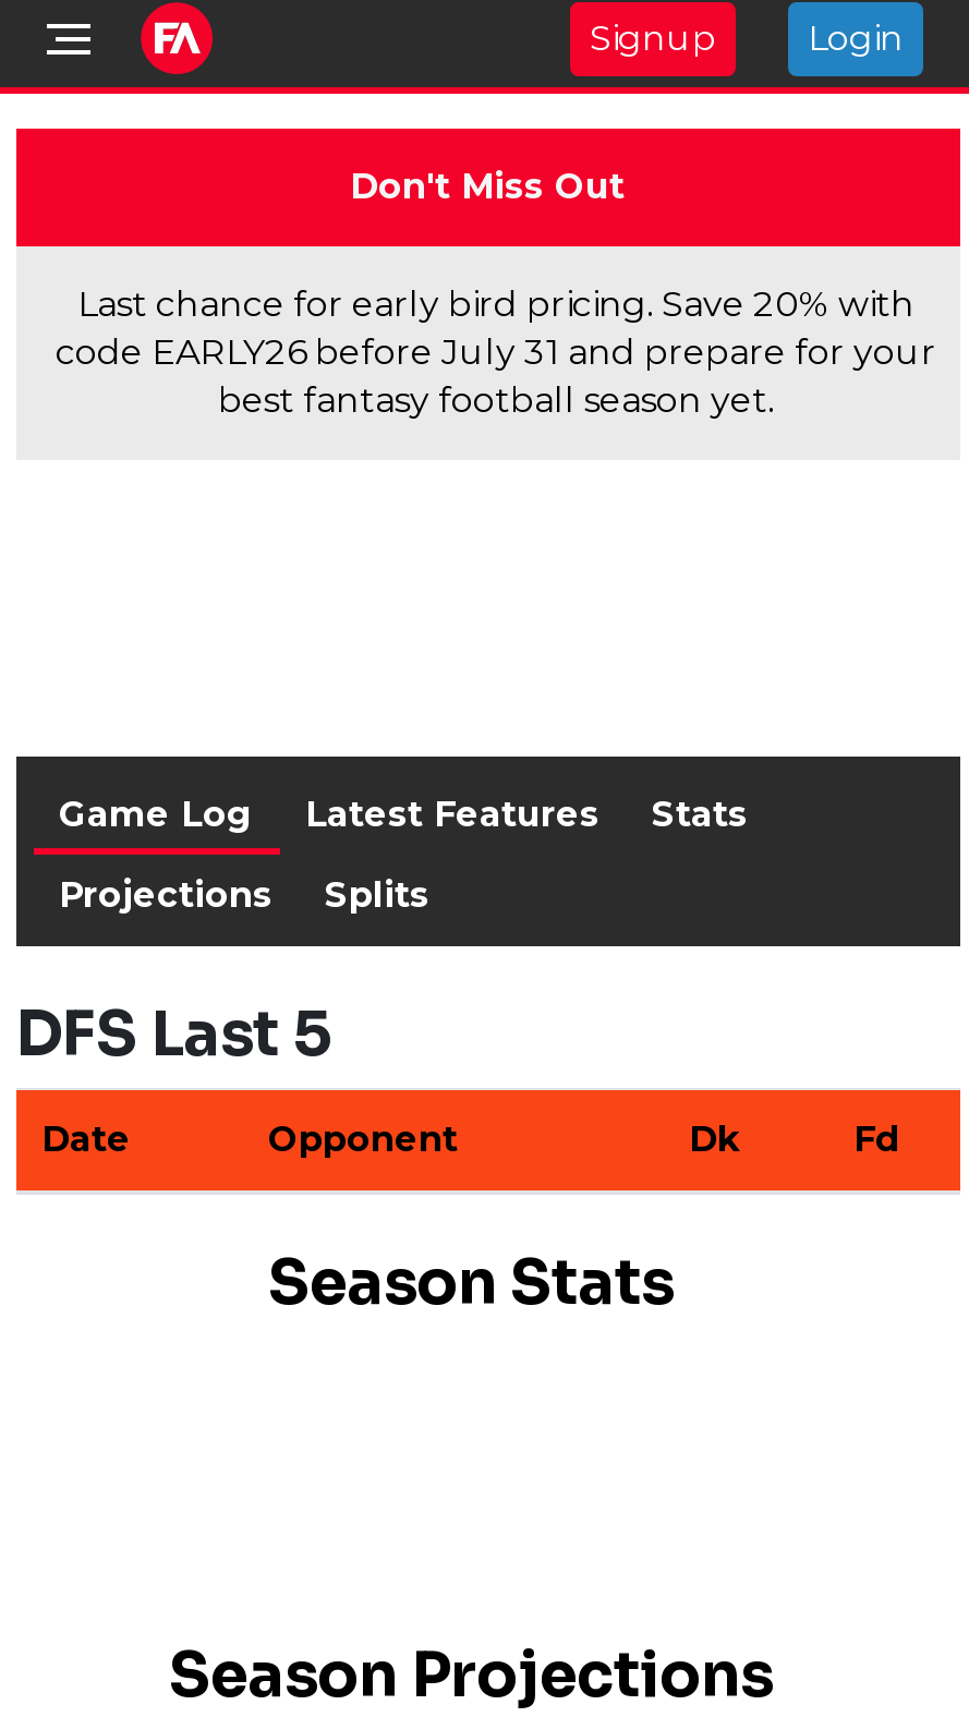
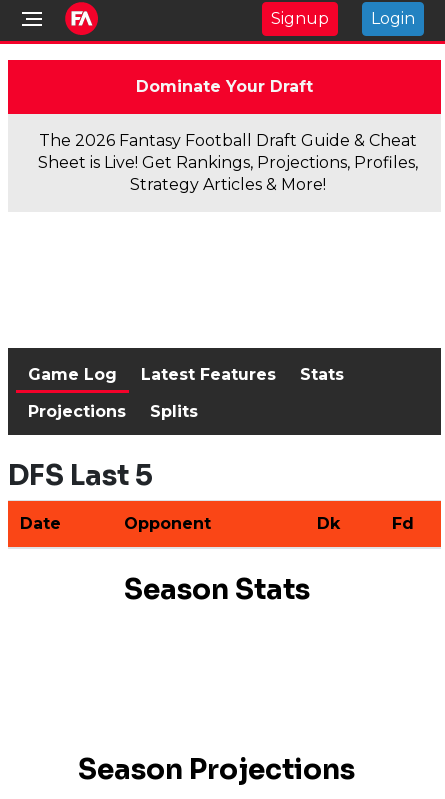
[350,166,625,207] Don't Miss Out -> [135,77,312,96] Dominate Your Draft
[56,283,936,421] Last chance for early bird pricing. Save 20% with | code EARLY26 before July 31 and prepare for your | best fantasy football season yet. -> [38,131,418,194] The 2026 Fantasy Football Draft Guide & Cheat | Sheet is Live! Get Rankings, Projections, Profiles, | Strategy Articles & More!

